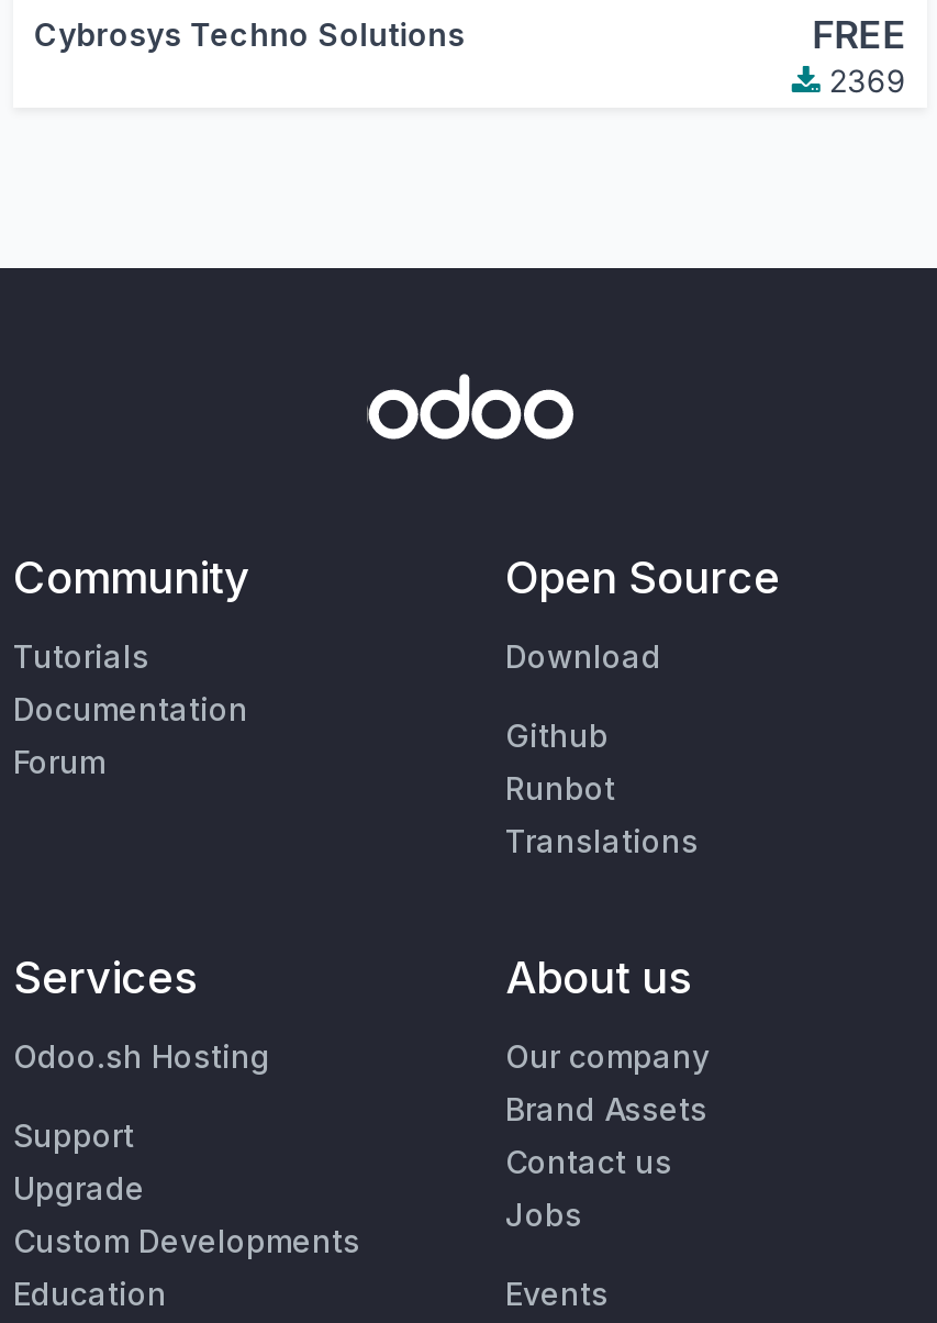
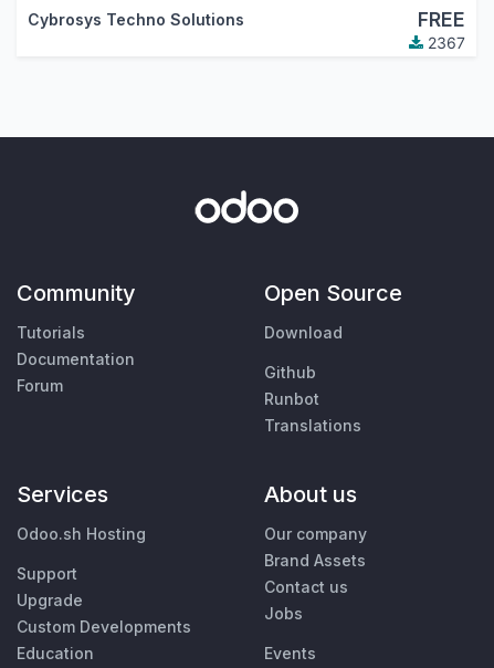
[820,61,906,98] 2369 -> [424,33,466,52] 2367

